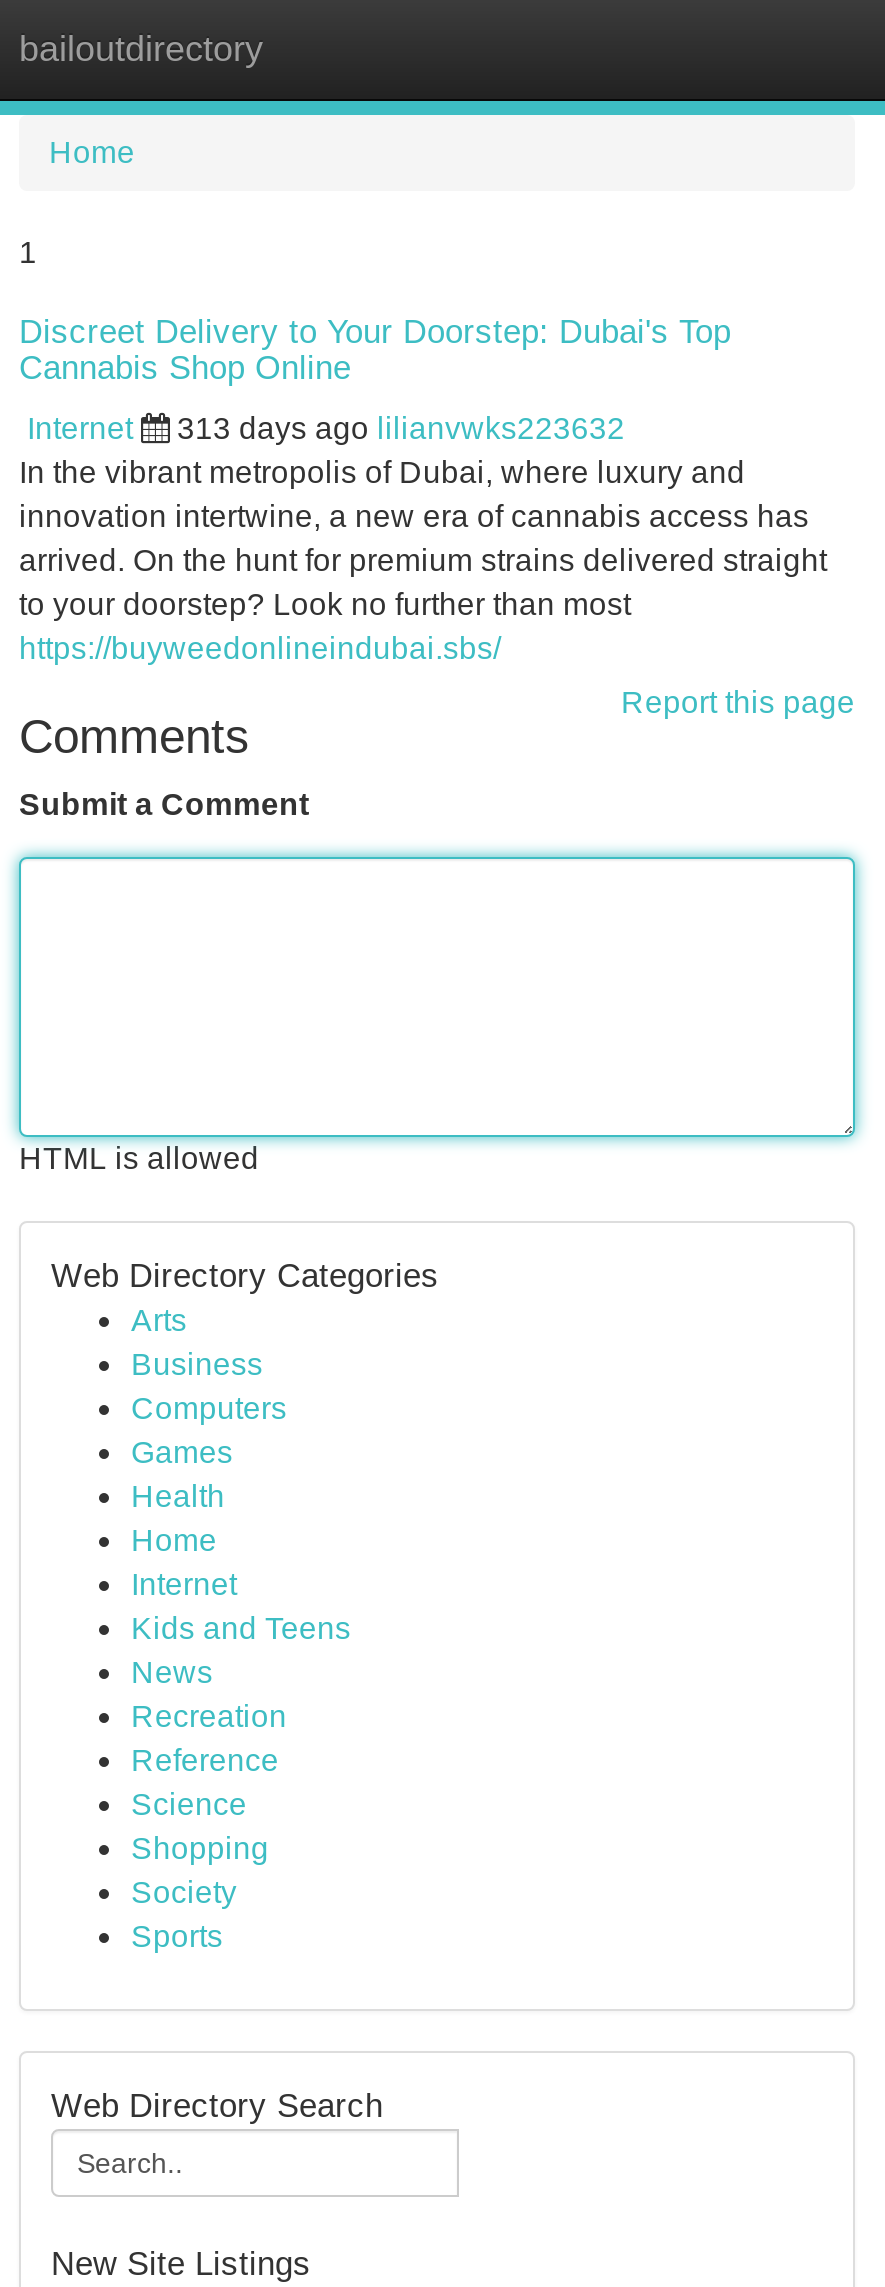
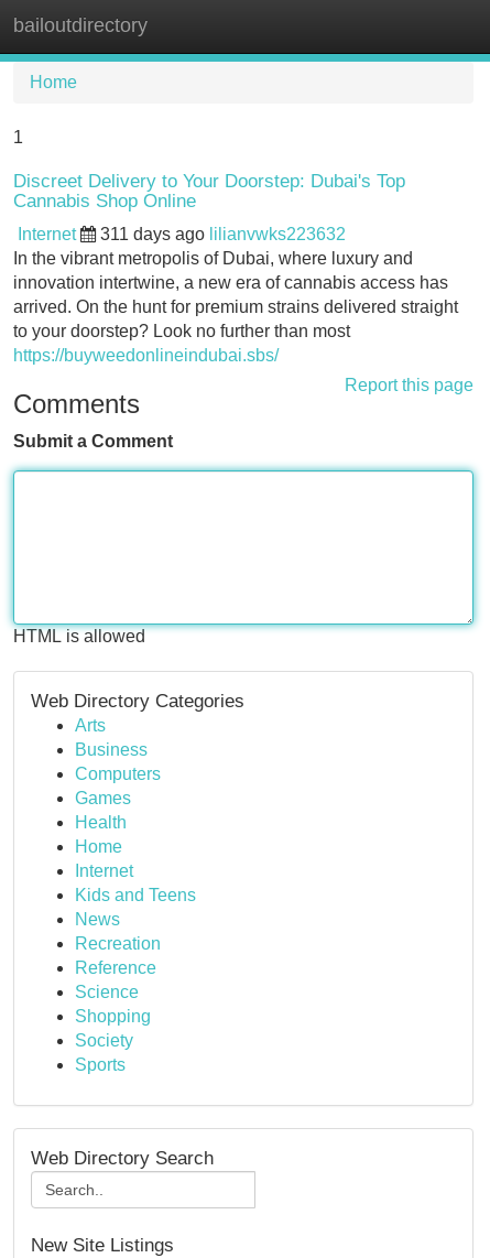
[177,411,625,445] 313 days ago lilianvwks223632 -> [100,225,346,243] 311 days ago lilianvwks223632

